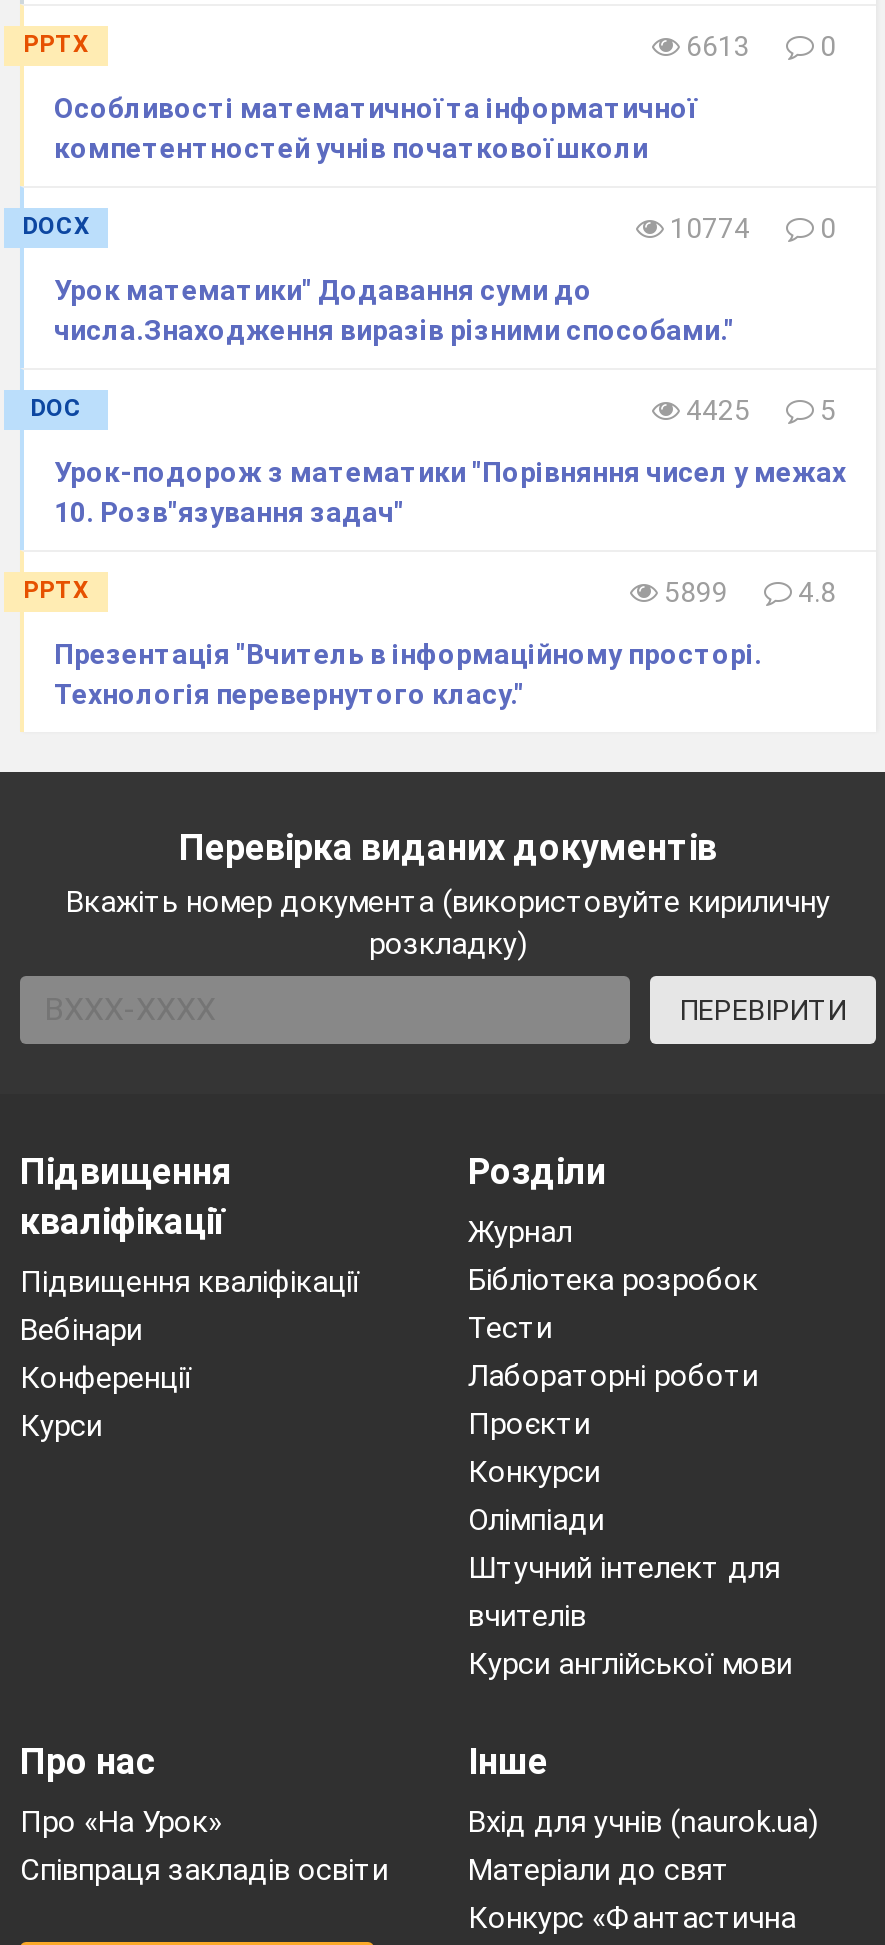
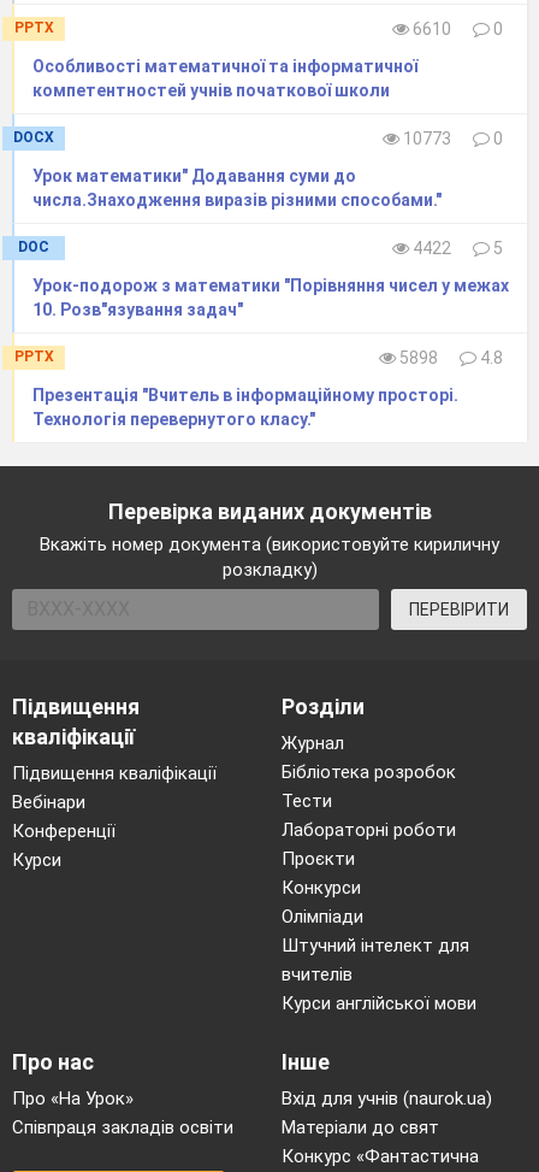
[680,31,836,63] 6613 0 -> [409,19,503,39] 6610 0
[664,213,836,245] 10774 0 -> [399,129,503,148] 10773 0
[680,395,836,427] 4425 5 -> [409,239,503,258] 4422 5
[658,577,836,609] 5899 4.8 -> [396,348,503,367] 5898 4.8

